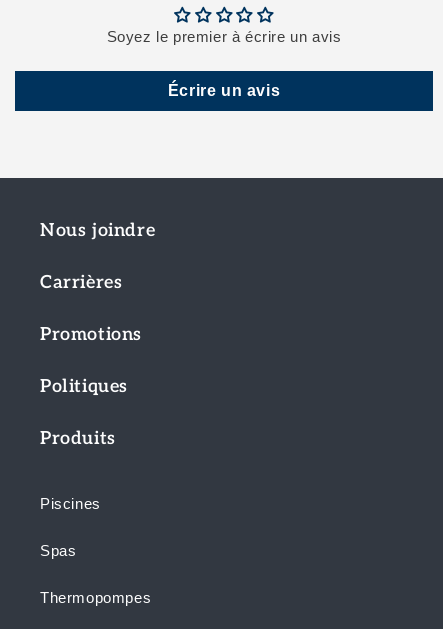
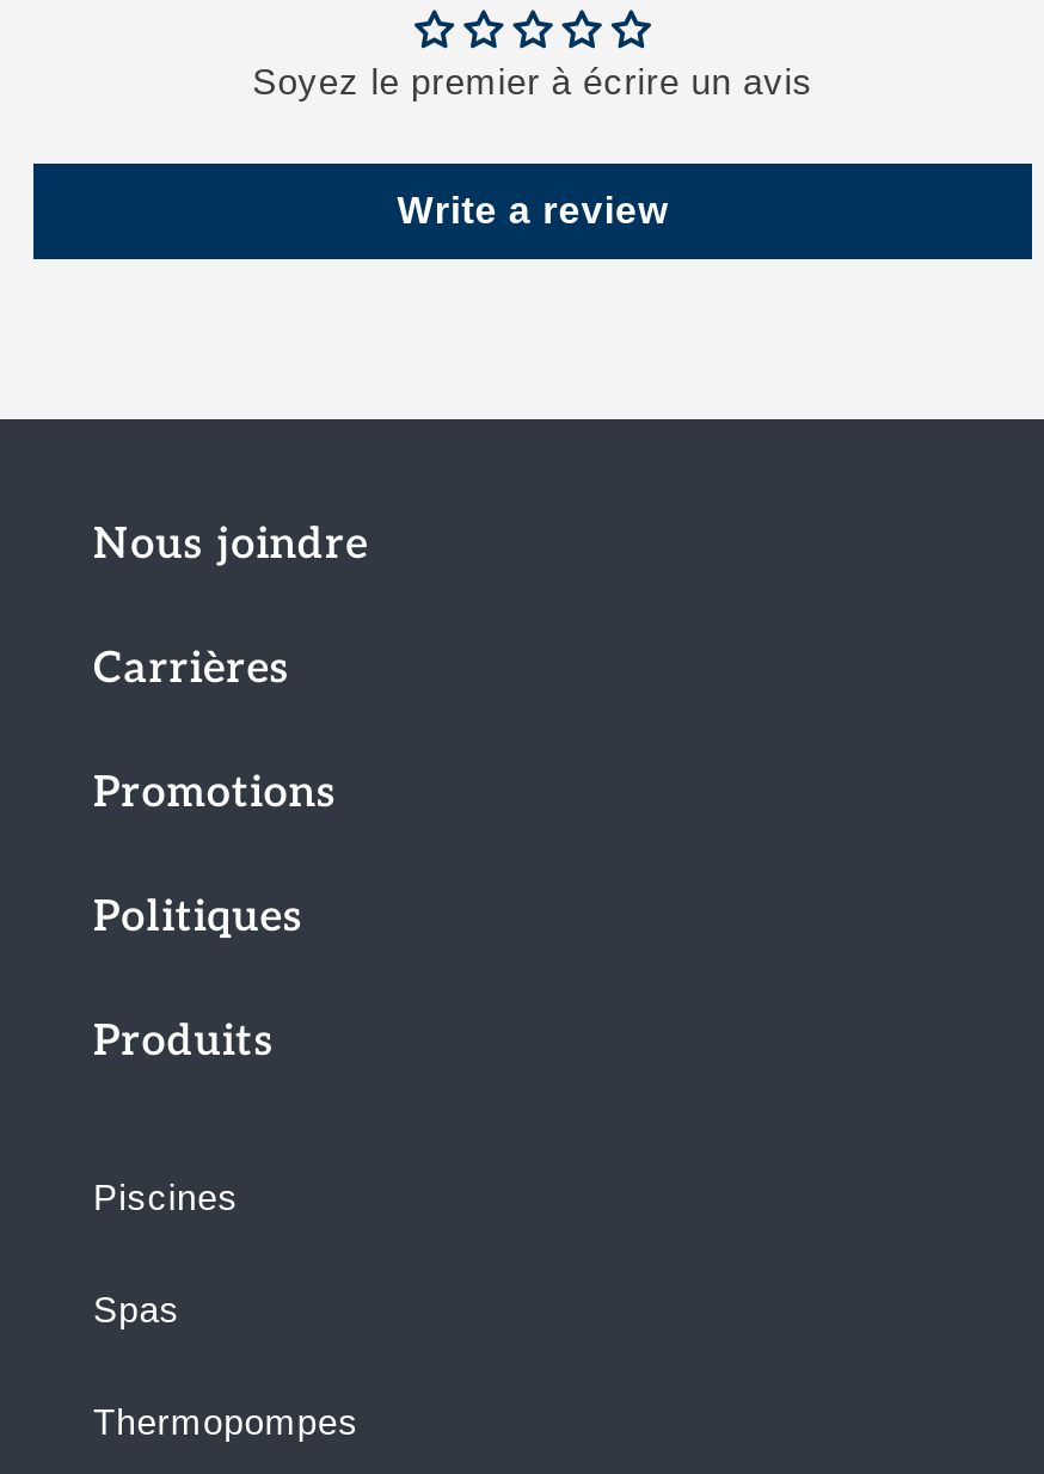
[168,82,280,99] Écrire un avis -> [397,189,668,230] Write a review

